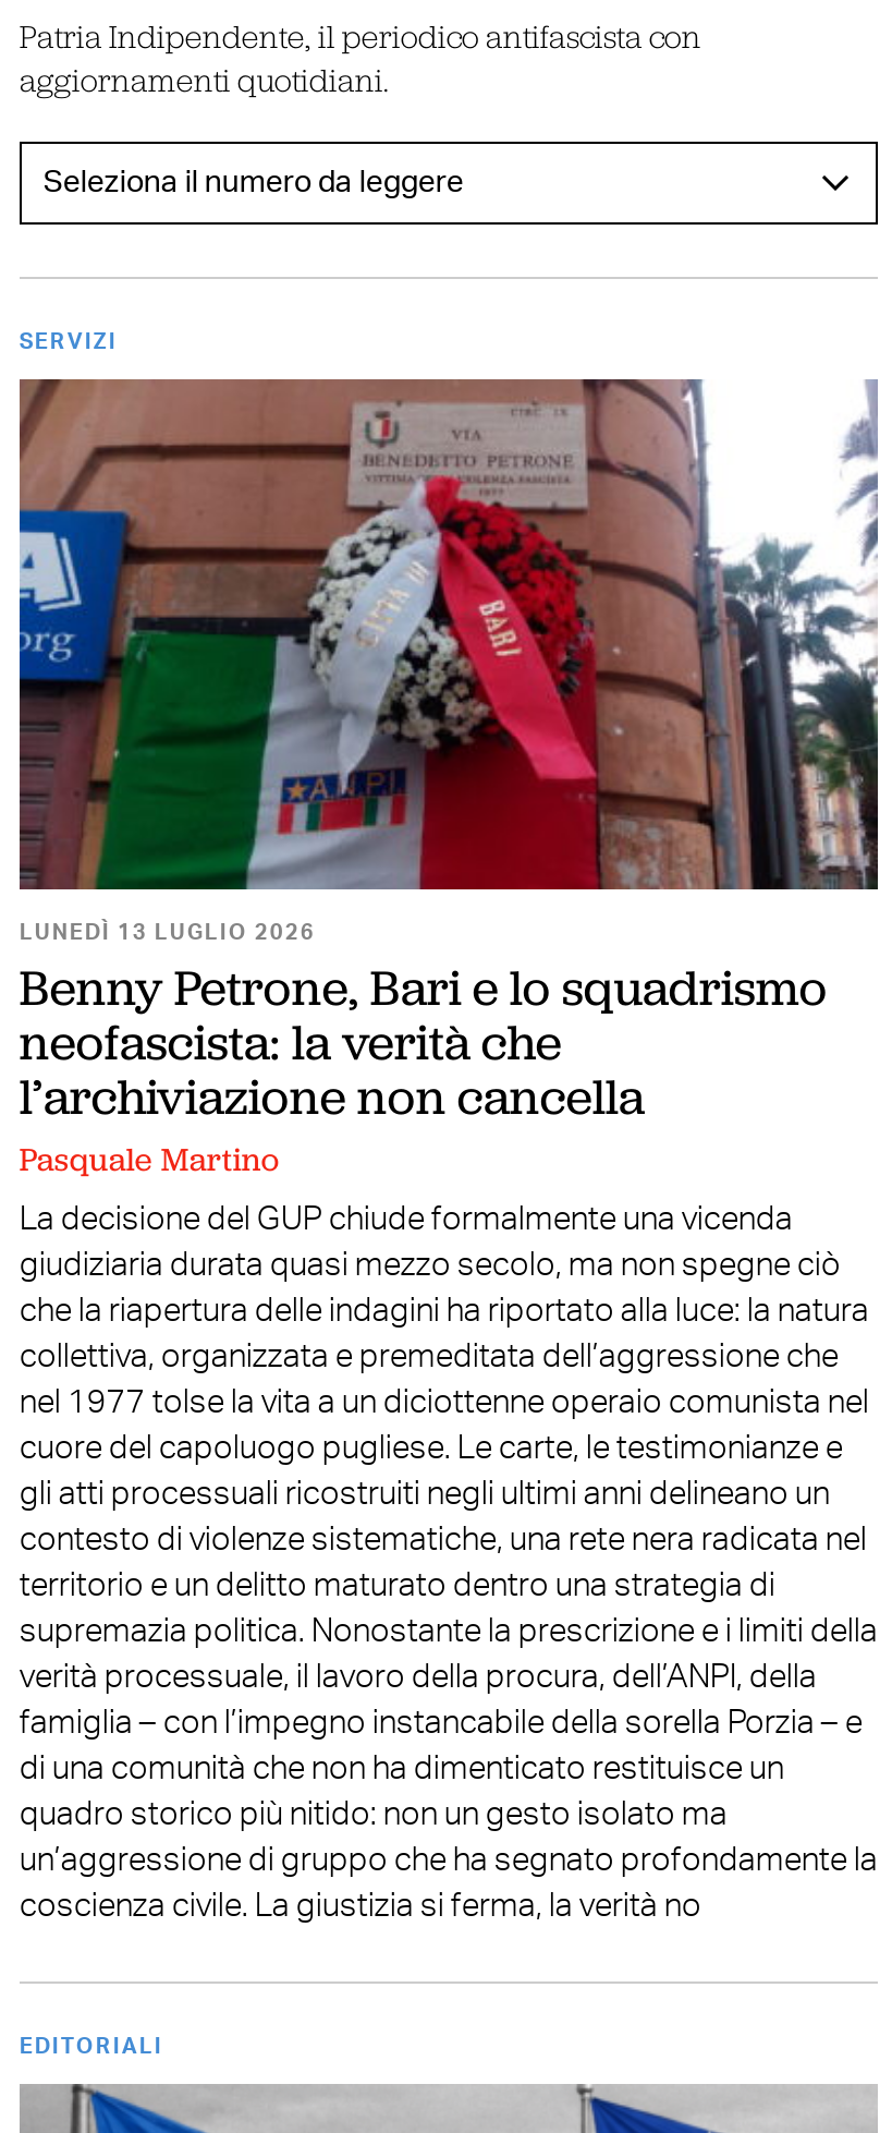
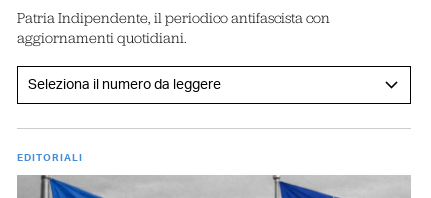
[19,332,117,354] SERVIZI -> none
[17,377,878,1922] [image] | LUNEDÌ 13 LUGLIO 2026 | Benny Petrone, Bari e lo squadrismo | neofascista: la verità che | l’archiviazione non cancella | Pasquale Martino | La decisione del GUP chiude formalmente una vicenda | giudiziaria durata quasi mezzo secolo, ma non spegne ciò | che la riapertura delle indagini ha riportato alla luce: la natura | collettiva, organizzata e premeditata dell’aggressione che | nel 1977 tolse la vita a un diciottenne operaio comunista nel | cuore del capoluogo pugliese. Le carte, le testimonianze e | gli atti processuali ricostruiti negli ultimi anni delineano un | contesto di violenze sistematiche, una rete nera radicata nel | territorio e un delitto maturato dentro una strategia di | supremazia politica. Nonostante la prescrizione e i limiti della | verità processuale, il lavoro della procura, dell’ANPI, della | famiglia – con l’impegno instancabile della sorella Porzia – e | di una comunità che non ha dimenticato restituisce un | quadro storico più nitido: non un gesto isolato ma | un’aggressione di gruppo che ha segnato profondamente la | coscienza civile. La giustizia si ferma, la verità no -> none

